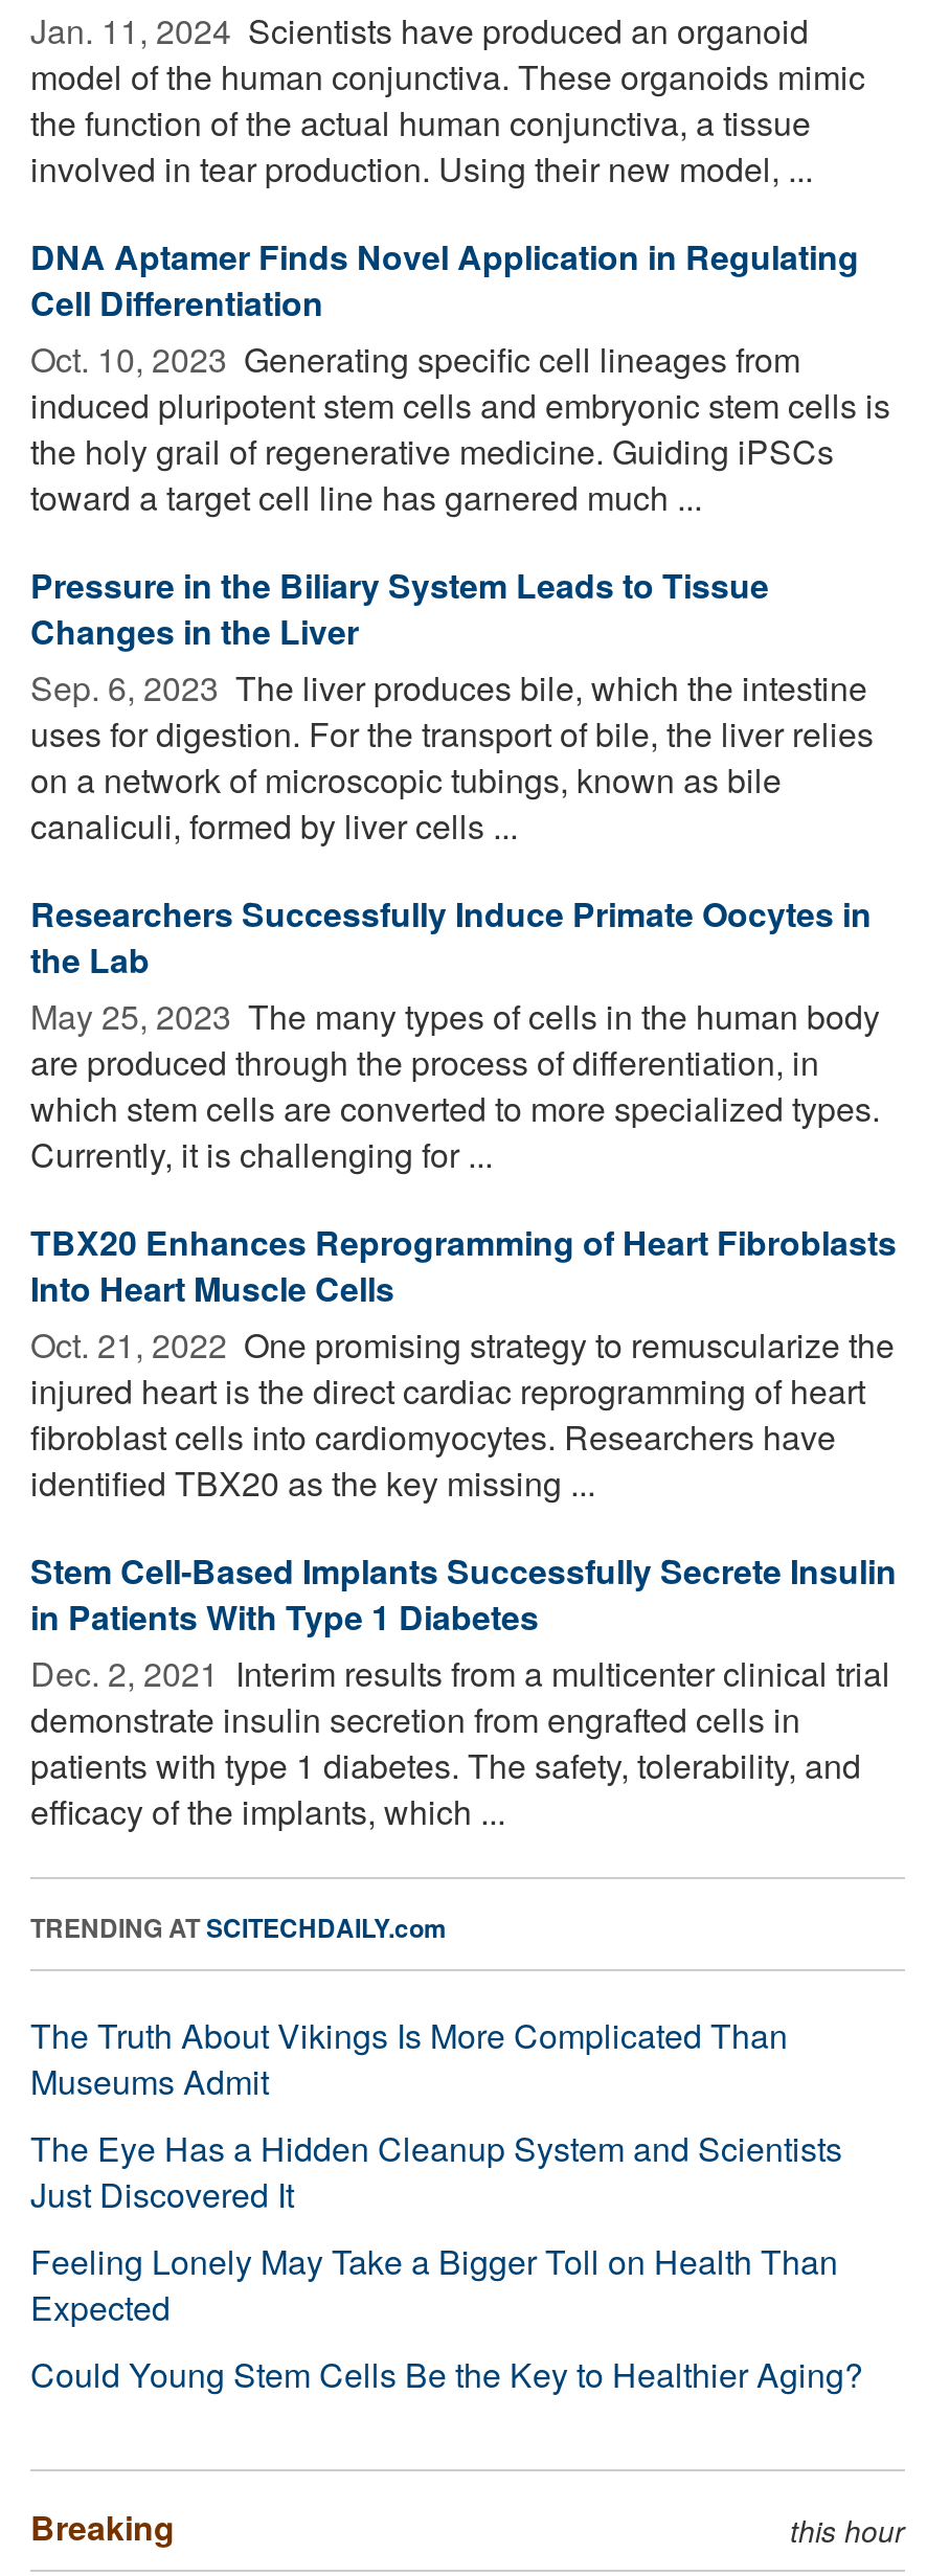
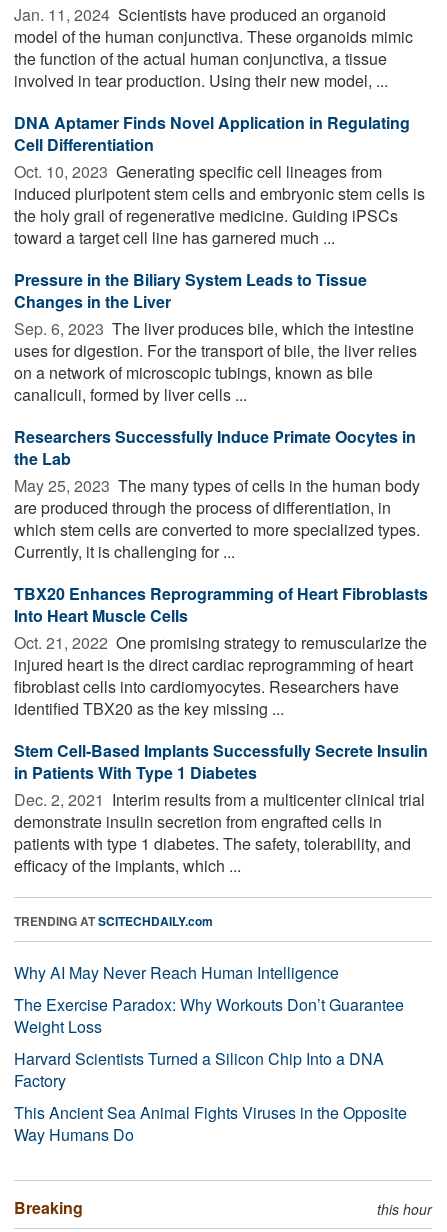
[30,2011,863,2398] The Truth About Vikings Is More Complicated Than | Museums Admit | The Eye Has a Hidden Cleanup System and Scientists | Just Discovered It | Feeling Lonely May Take a Bigger Toll on Health Than | Expected | Could Young Stem Cells Be the Key to Healthier Aging? -> [14,961,407,1146] Why AI May Never Reach Human Intelligence | The Exercise Paradox: Why Workouts Don’t Guarantee | Weight Loss | Harvard Scientists Turned a Silicon Chip Into a DNA | Factory | This Ancient Sea Animal Fights Viruses in the Opposite | Way Humans Do

